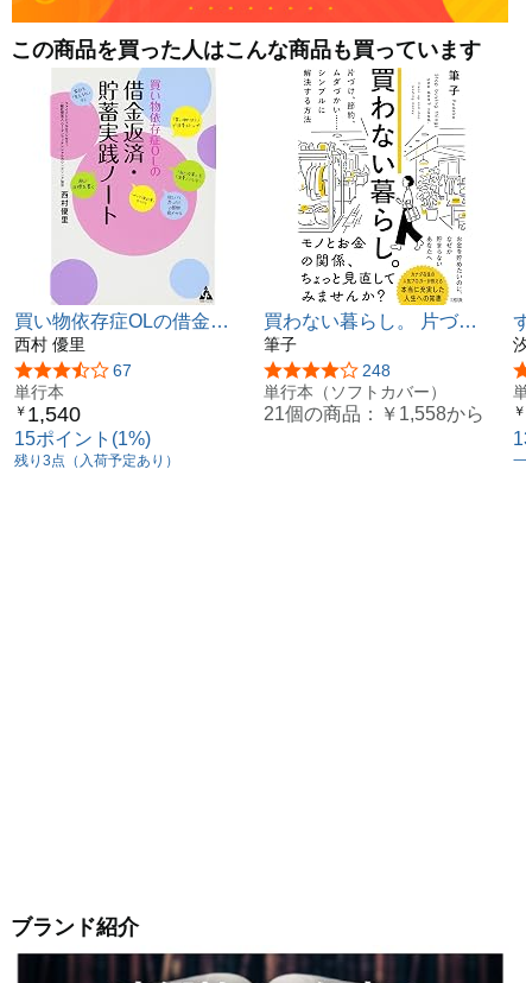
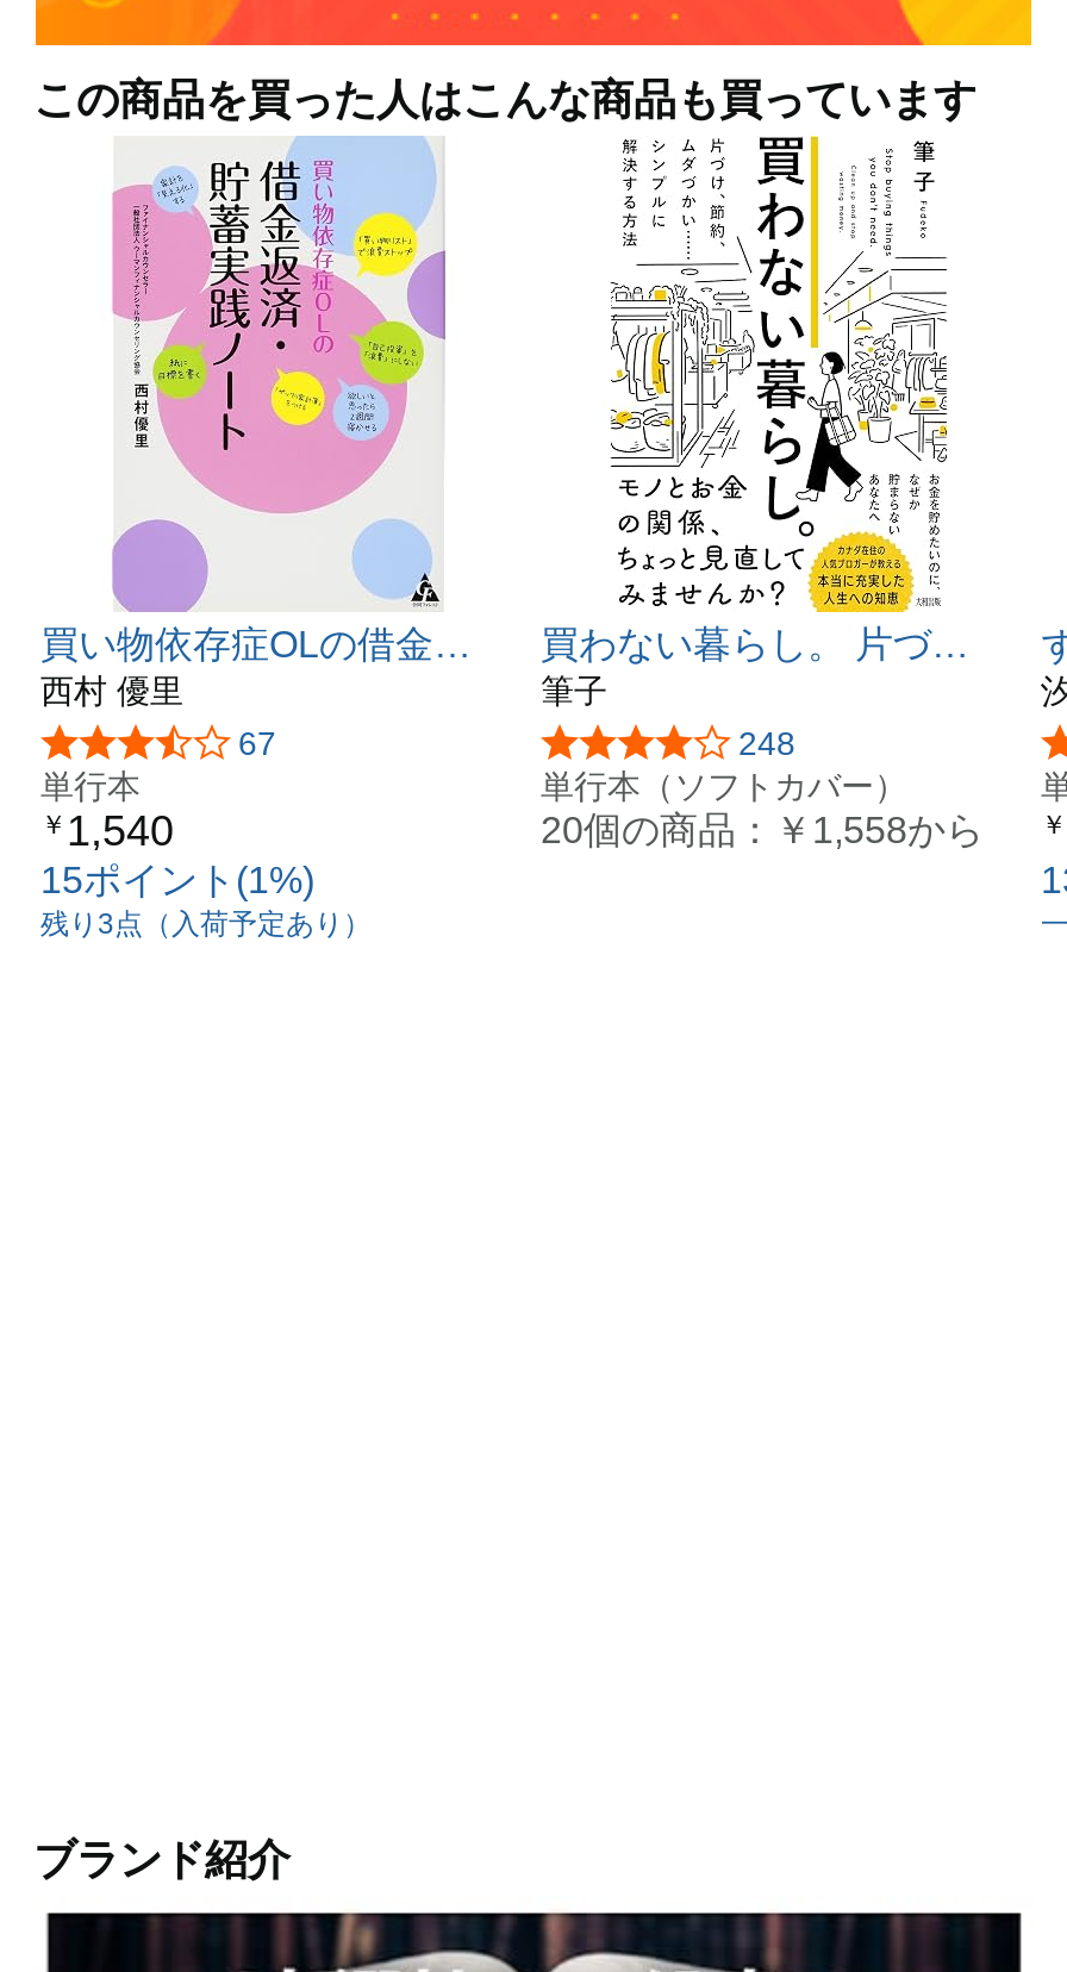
[264,403,484,424] 21個の商品：￥1,558から -> [541,809,984,850] 20個の商品：￥1,558から

